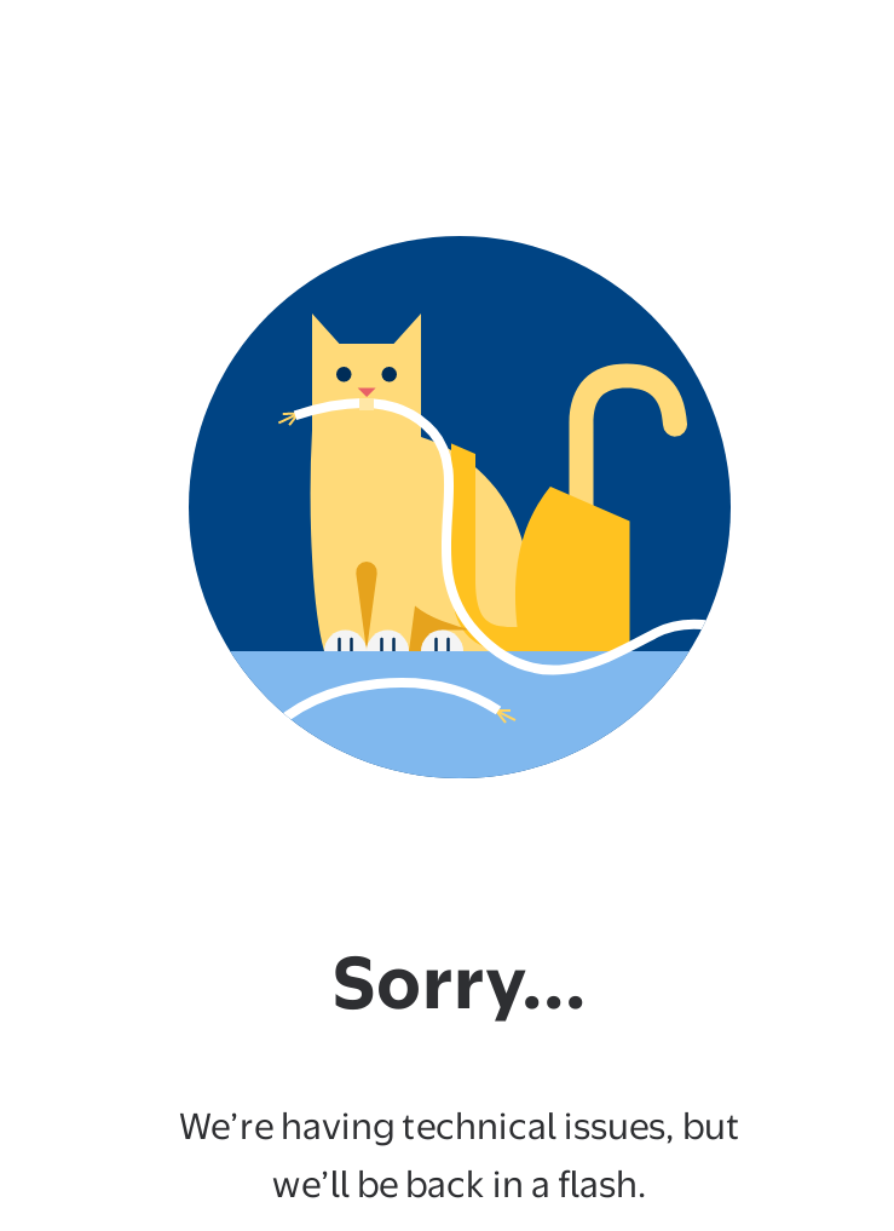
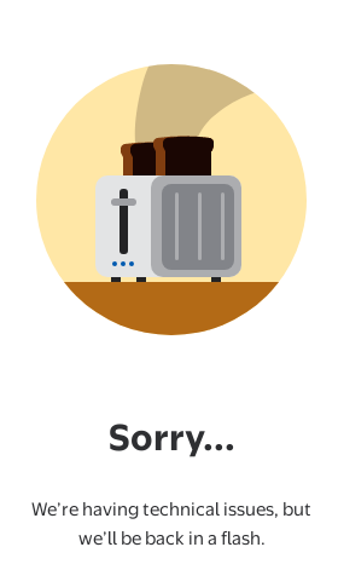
[186,234,733,781] [image] -> [36,63,307,336] [image]

